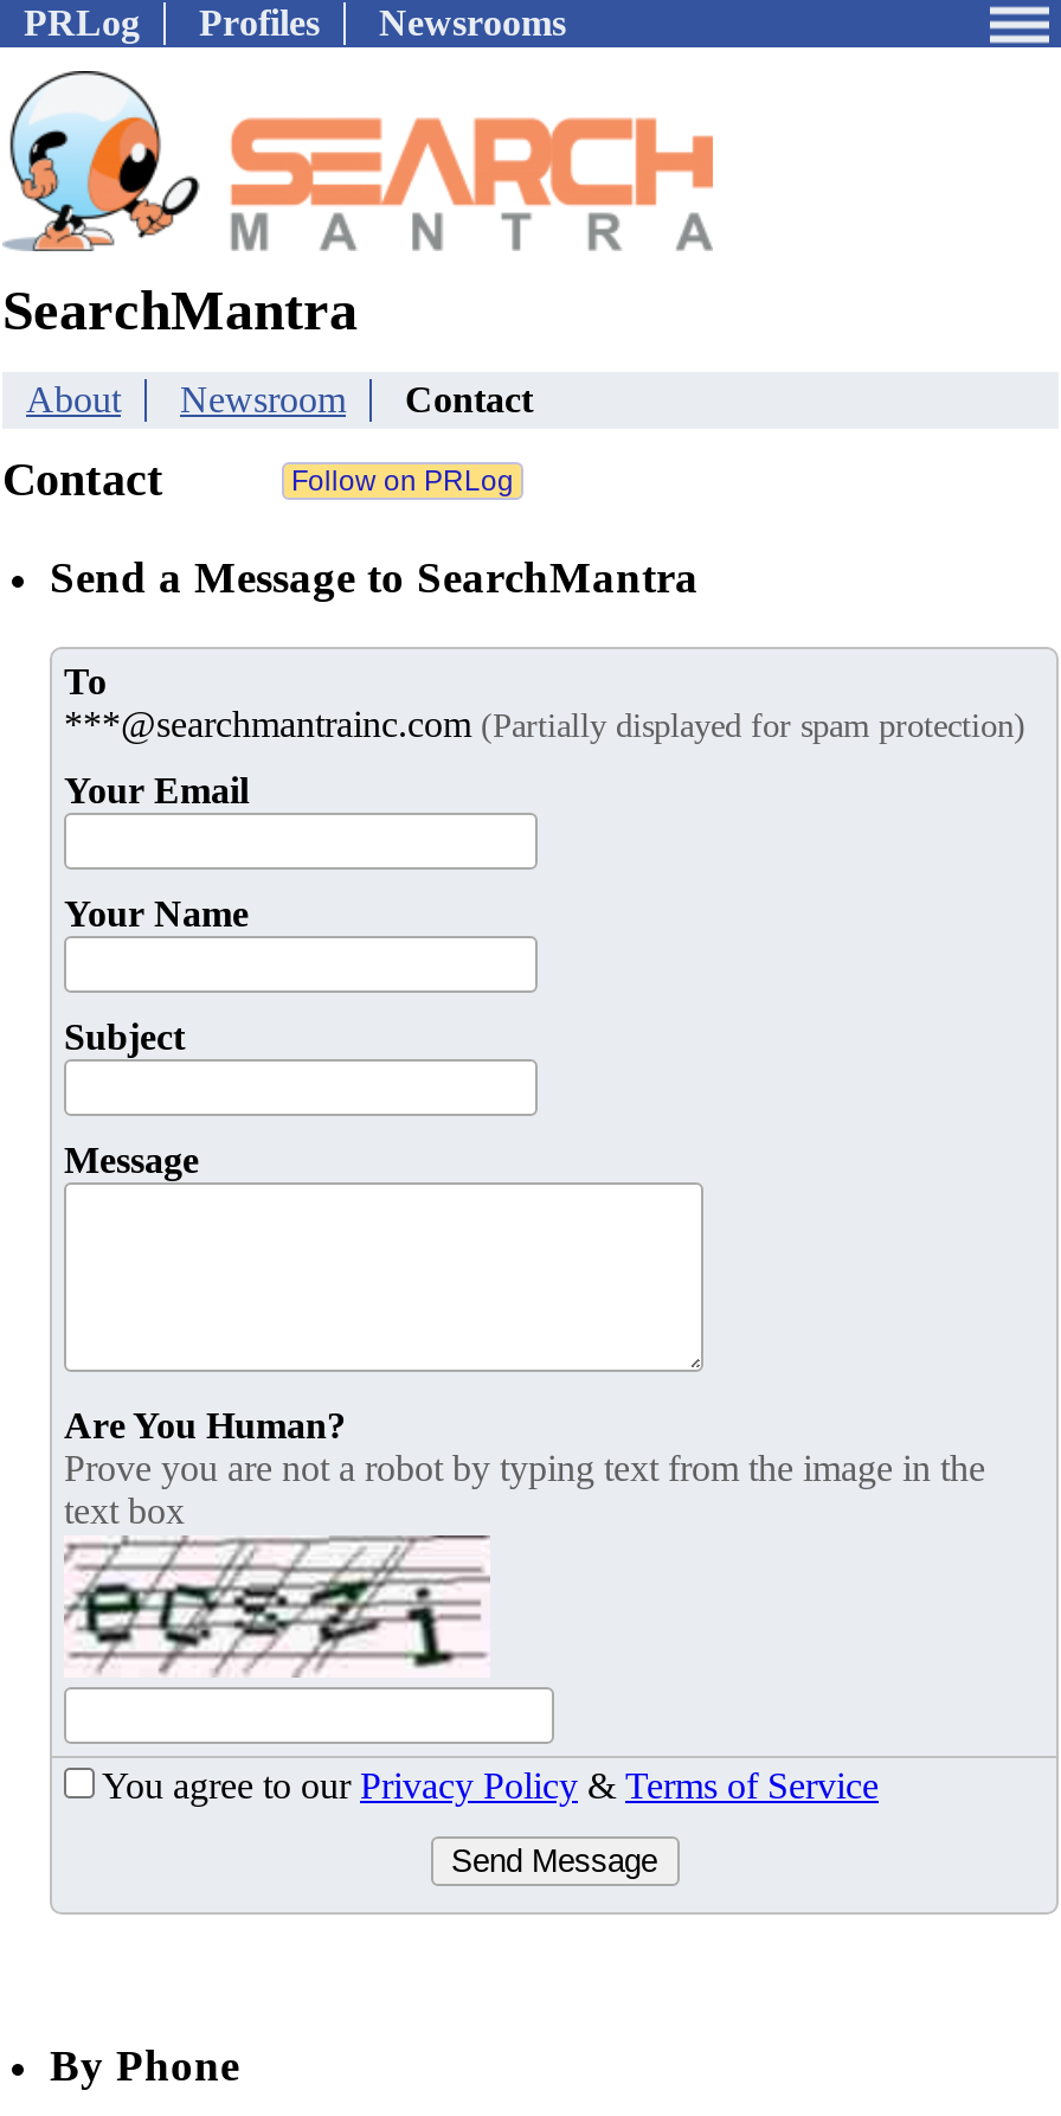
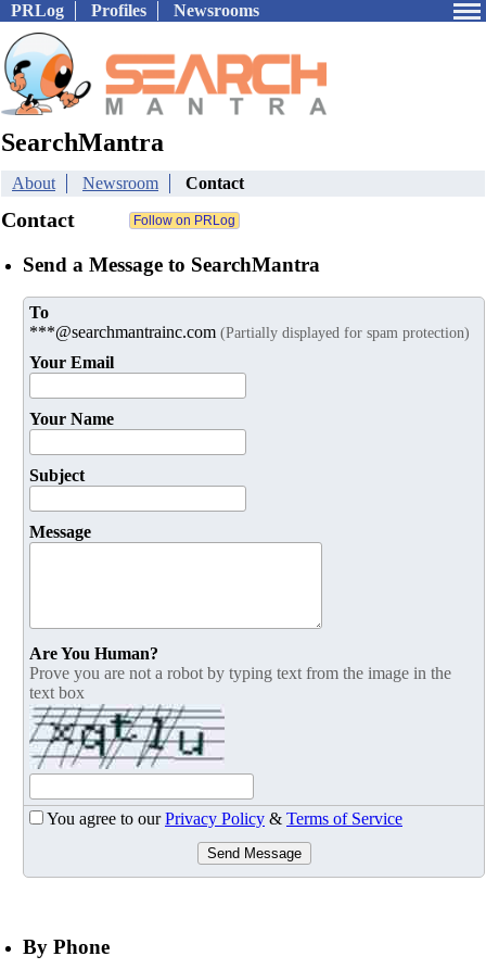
[64,1533,490,1678] [image] -> [30,704,225,769] [image]

